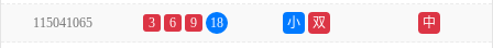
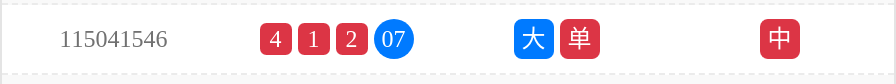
[33,15,326,31] 115041065 | 3 | 6 | 9 | 18 | 小 | 双 -> [60,25,592,53] 115041546 | 4 | 1 | 2 | 07 | 大 | 单

